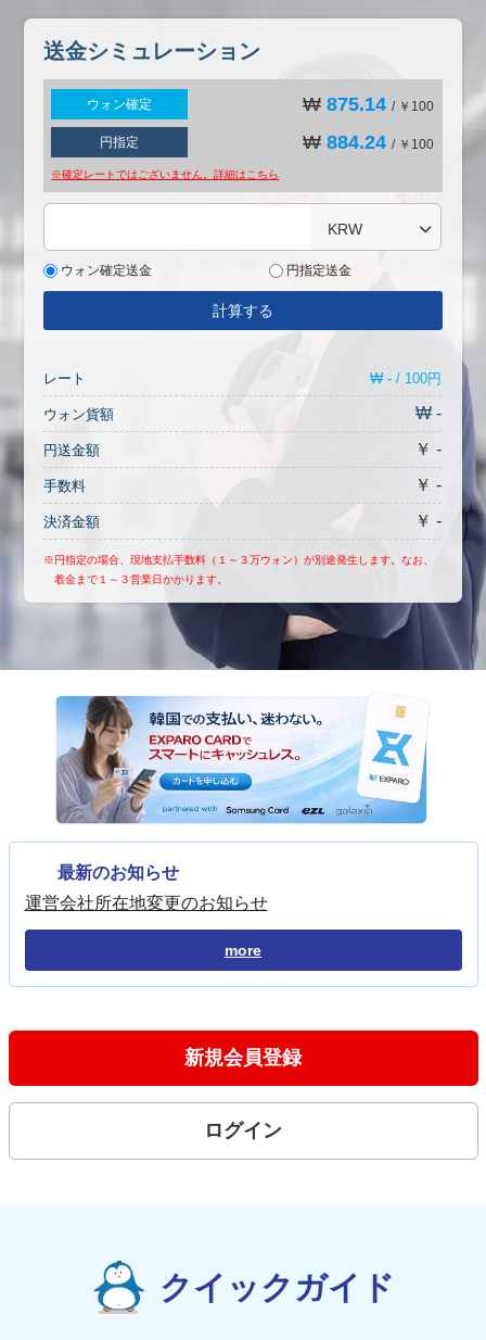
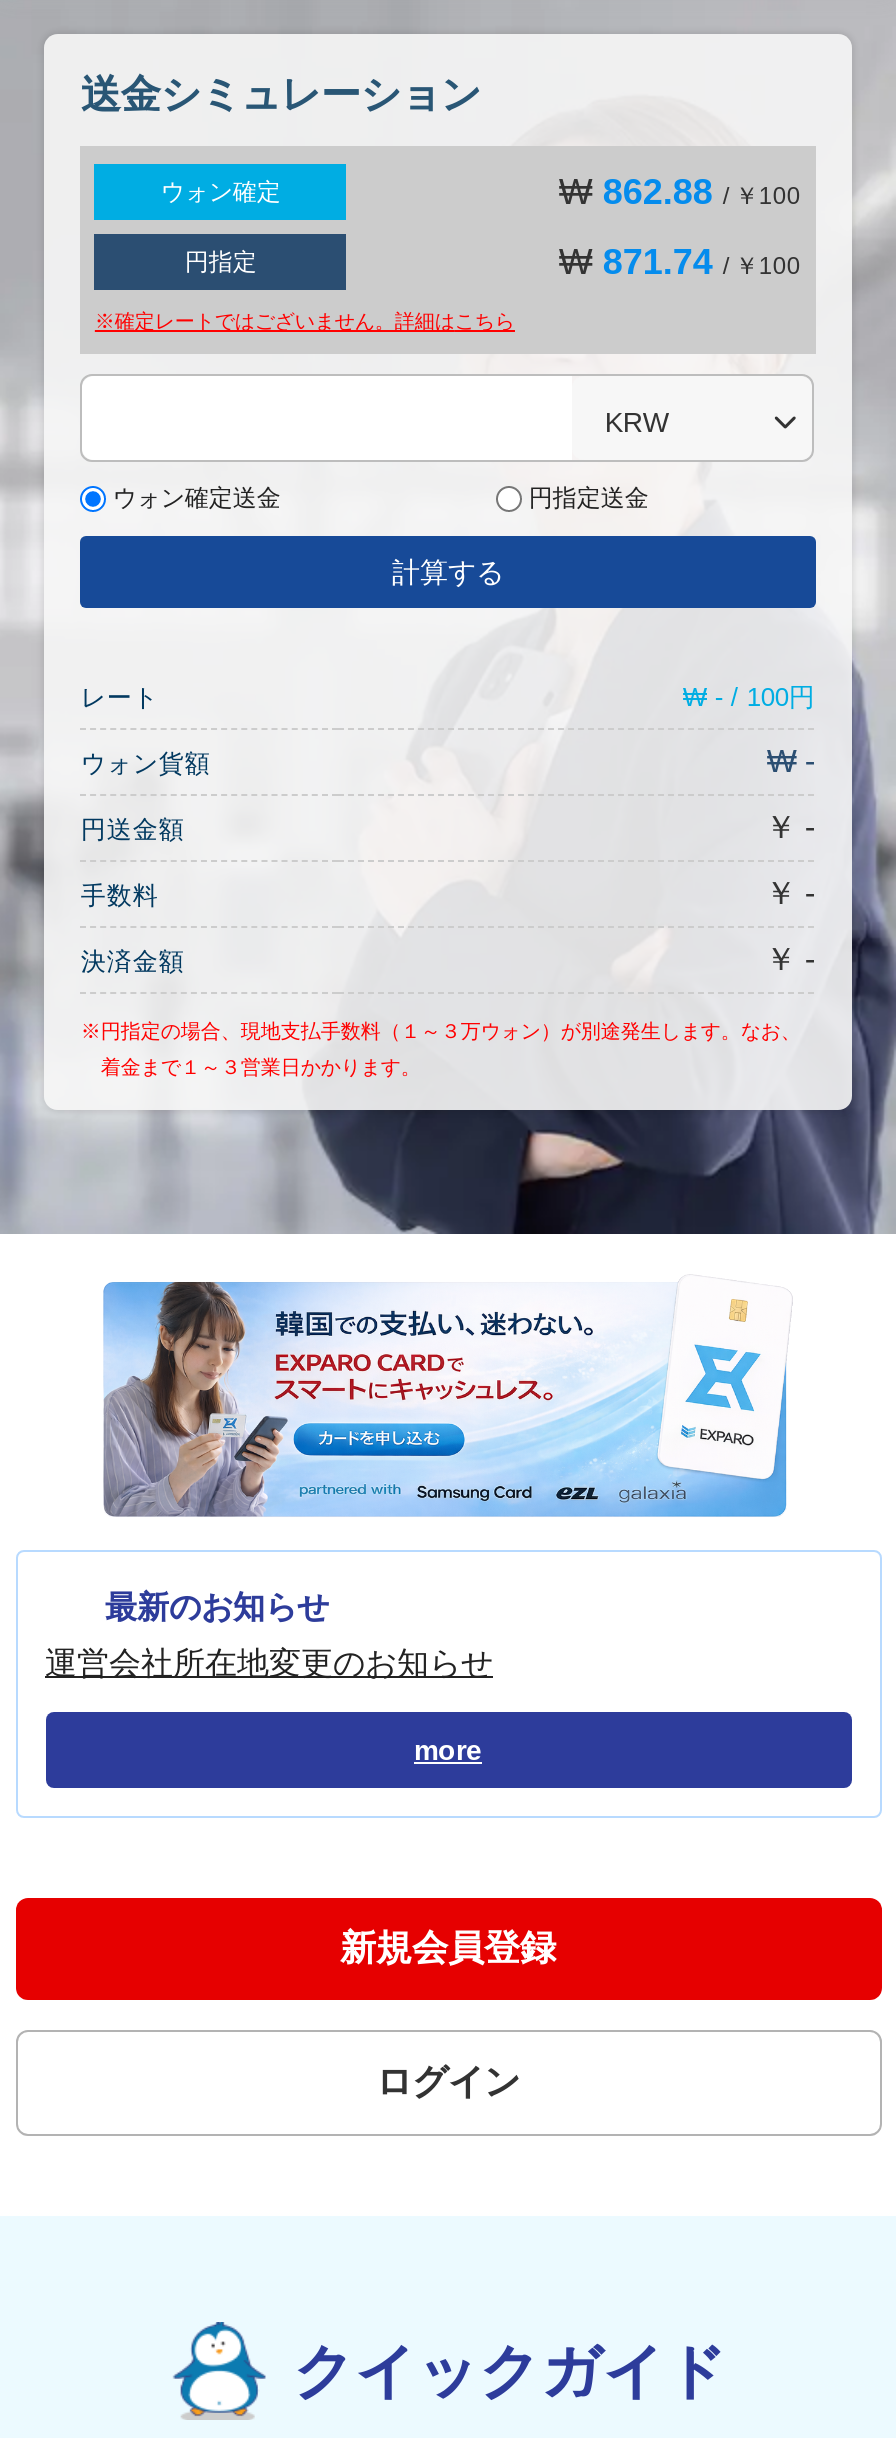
[303,93,434,115] ₩ 875.14 / ￥100 -> [559,172,801,212] ₩ 862.88 / ￥100
[303,131,434,153] ₩ 884.24 / ￥100 -> [559,241,801,281] ₩ 871.74 / ￥100

